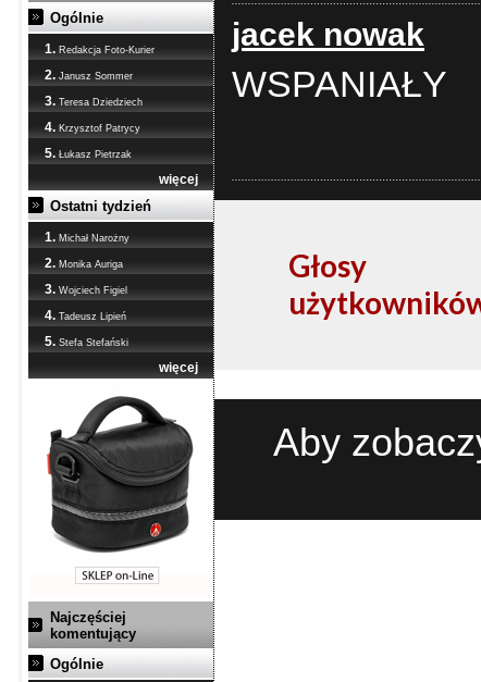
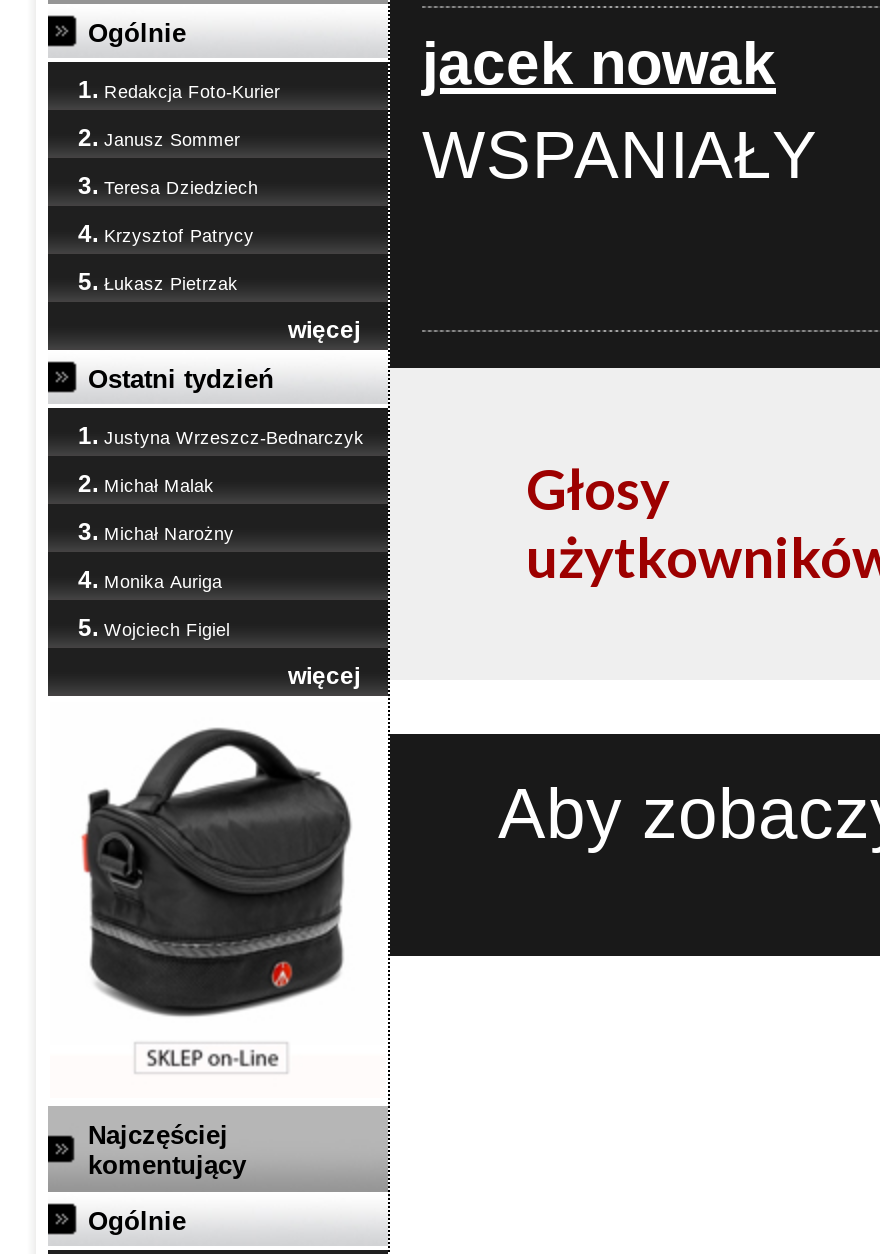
[45,230,129,245] 1. Michał Narożny -> [78,422,364,450] 1. Justyna Wrzeszcz-Bednarczyk
[45,256,123,271] 2. Monika Auriga -> [78,470,214,498] 2. Michał Malak
[45,282,127,297] 3. Wojciech Figiel -> [78,518,234,546] 3. Michał Narożny
[45,308,126,323] 4. Tadeusz Lipień -> [78,566,222,594] 4. Monika Auriga
[45,334,128,349] 5. Stefa Stefański -> [78,614,230,642] 5. Wojciech Figiel

